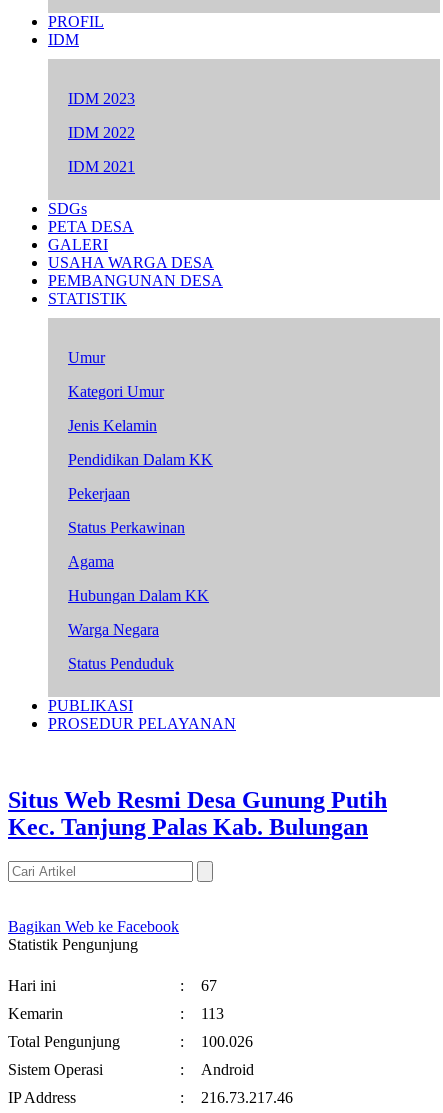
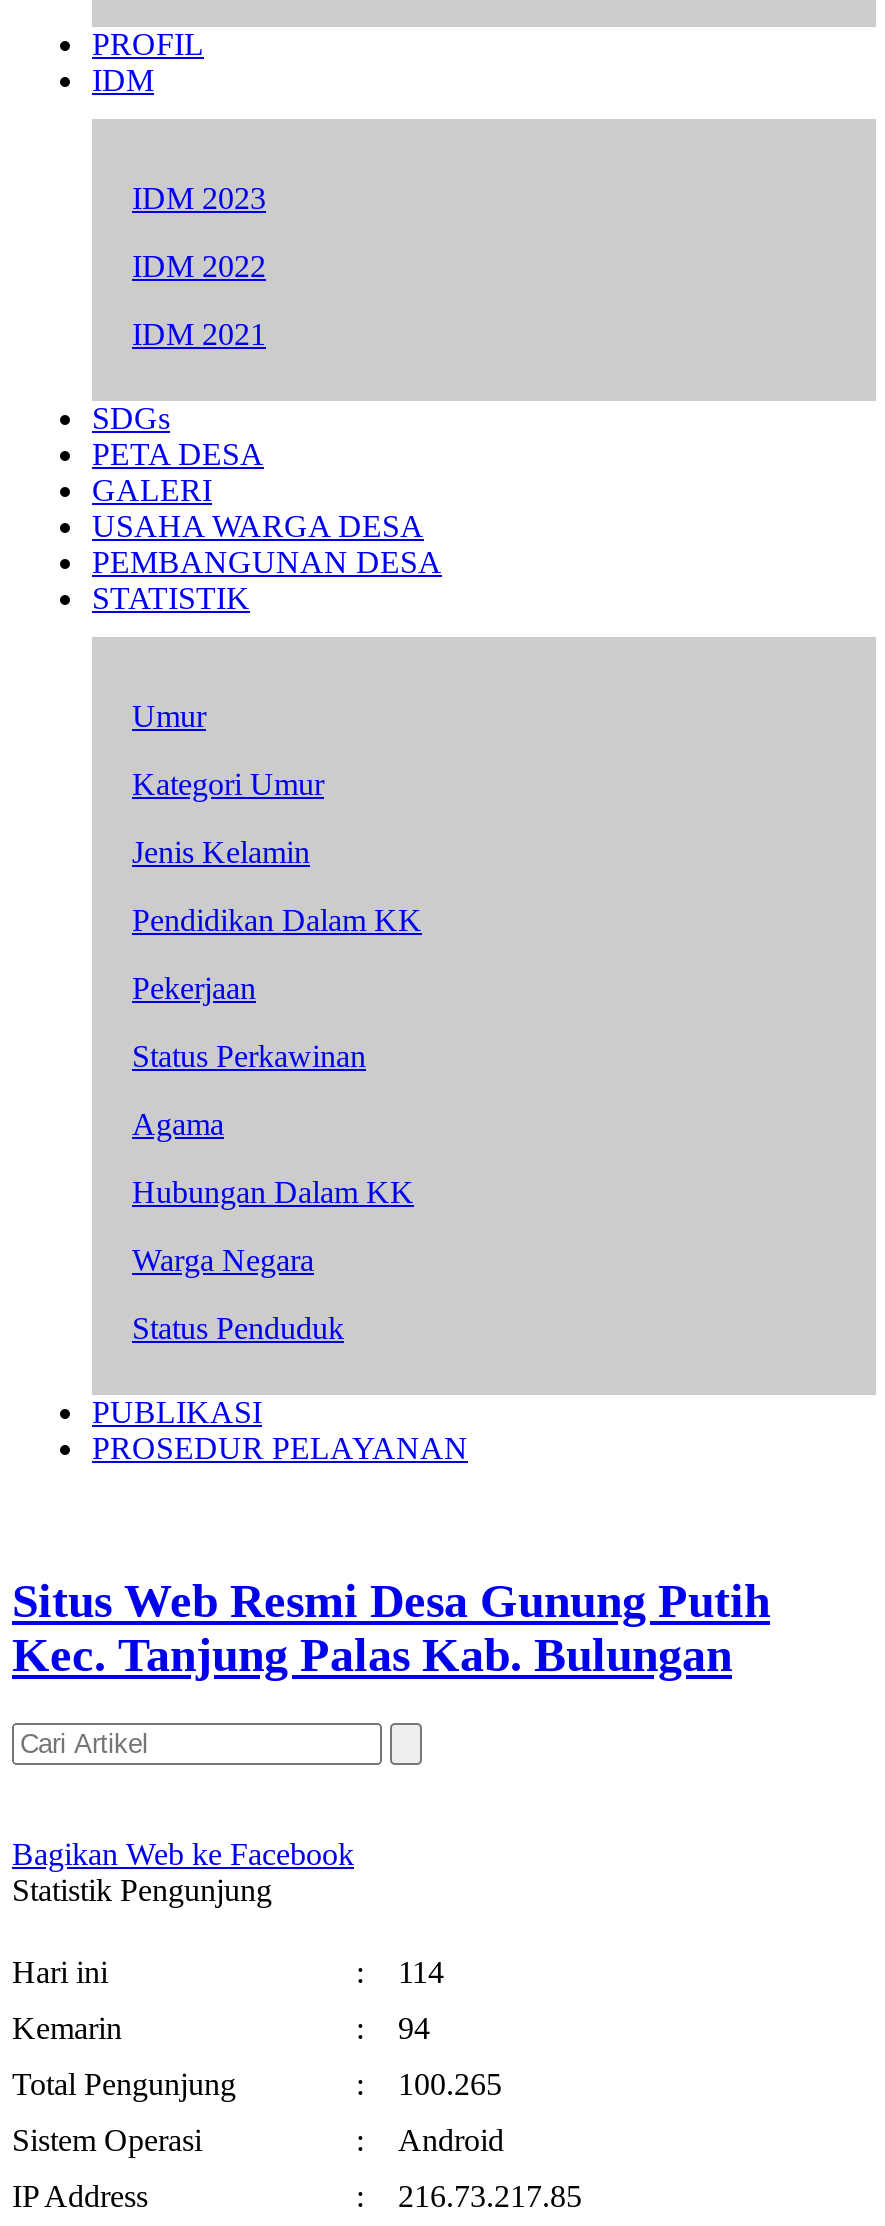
[201,976,217,993] 67 -> [398,1954,444,1988] 114
[201,1004,224,1021] 113 -> [398,2010,430,2044] 94
[201,1032,253,1049] 100.026 -> [398,2066,502,2100] 100.265
[201,1088,293,1105] 216.73.217.46 -> [398,2178,582,2212] 216.73.217.85

